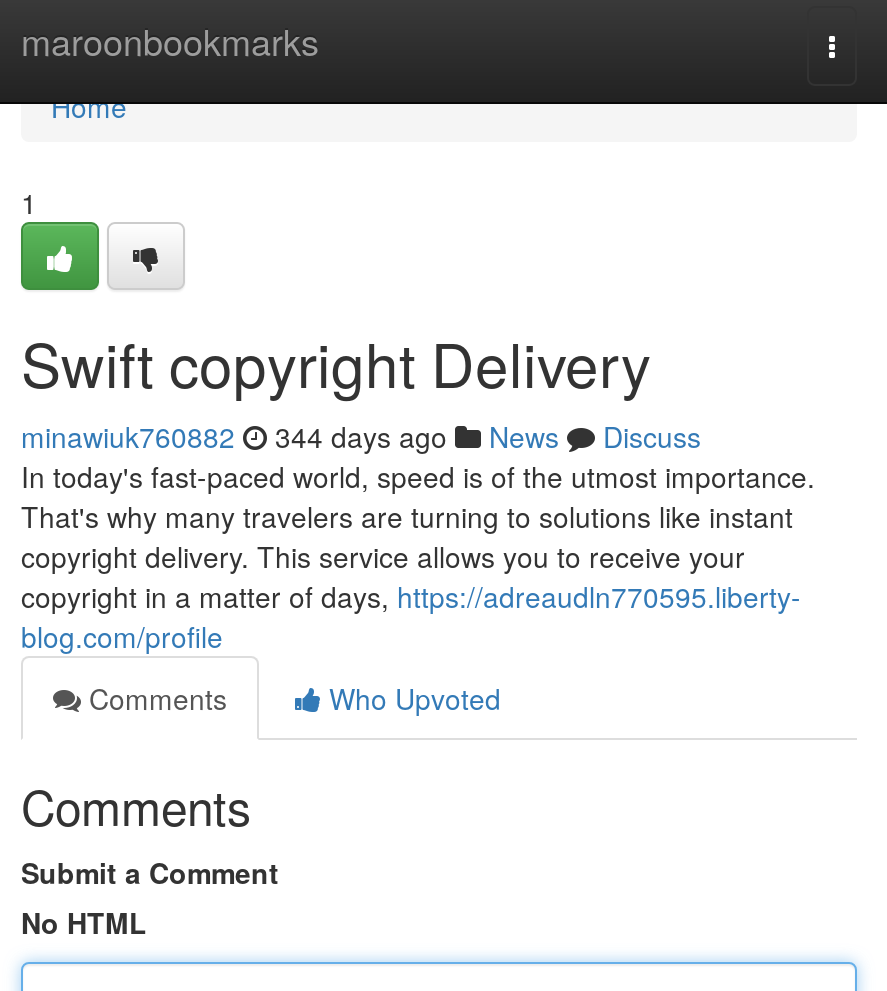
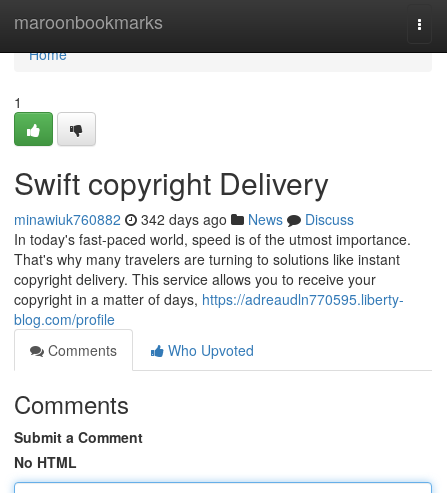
[21,416,701,456] minawiuk760882 344 days ago News Discuss -> [14,209,354,229] minawiuk760882 342 days ago News Discuss

